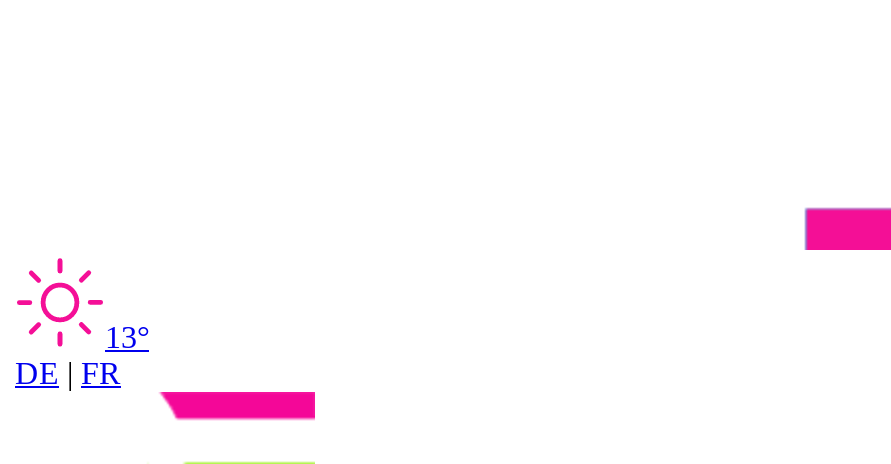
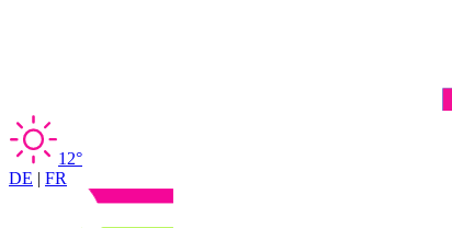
[105,320,149,354] 13° -> [58,149,82,168] 12°

